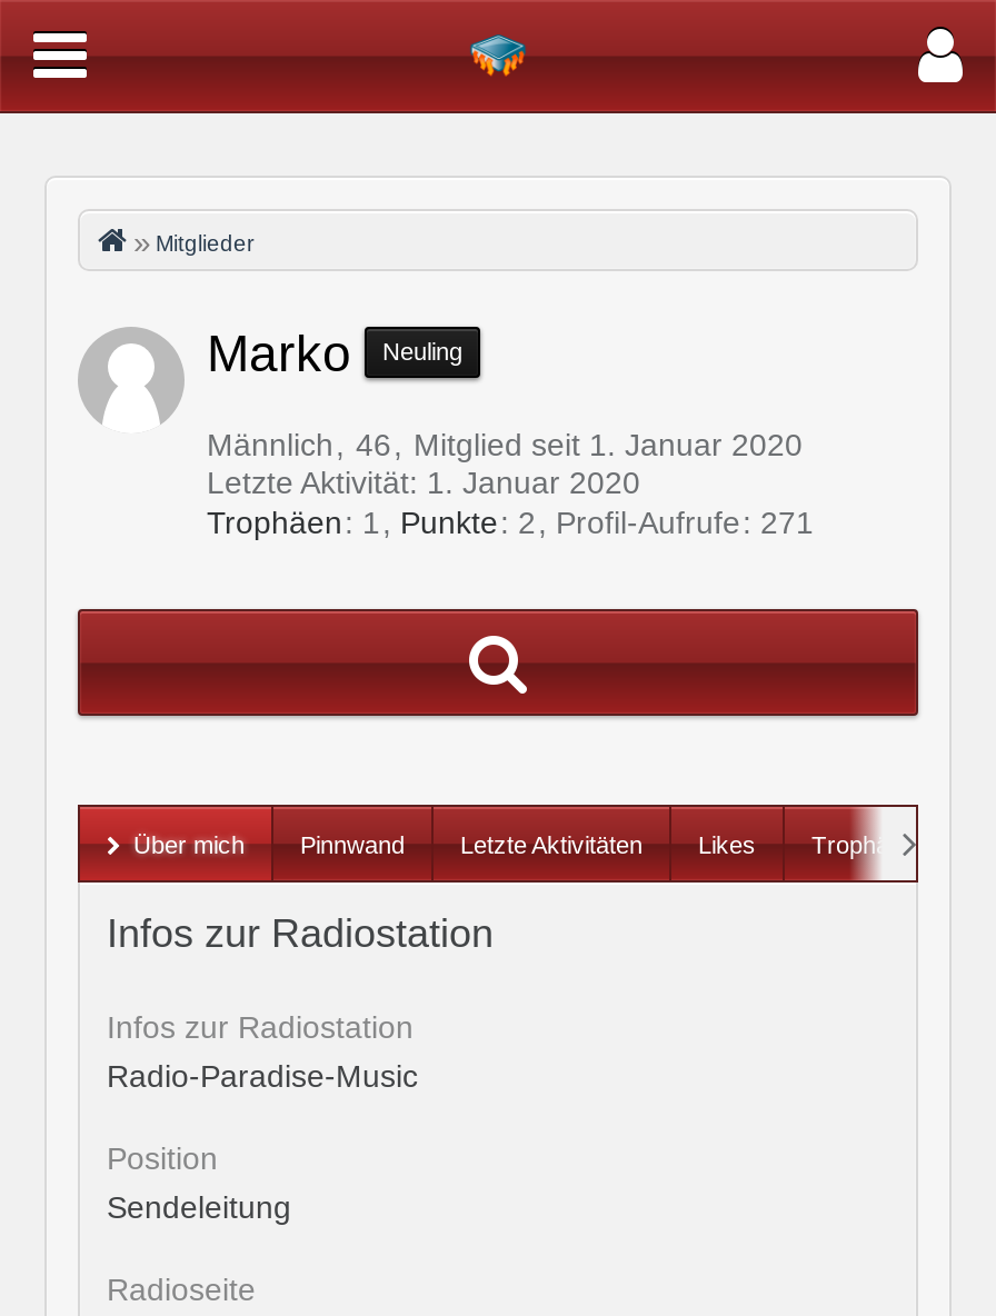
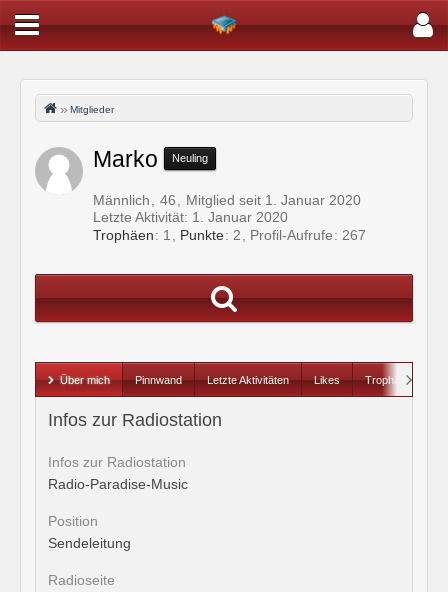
[207,505,814,541] Trophäen 1 Punkte 2 Profil-Aufrufe 271 -> [93,227,366,243] Trophäen 1 Punkte 2 Profil-Aufrufe 267

